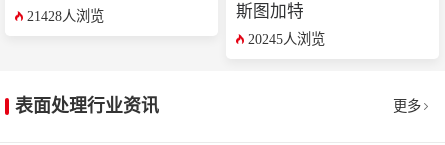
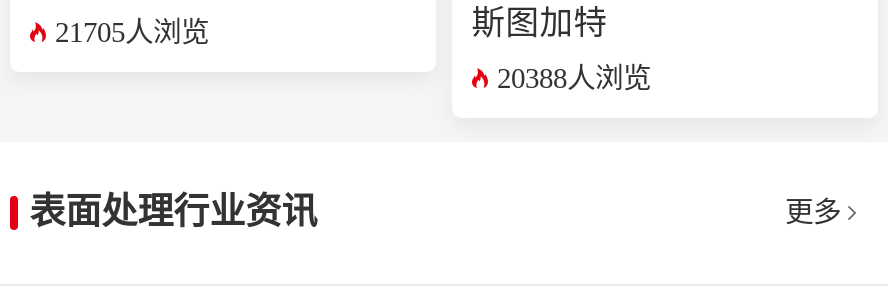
[27,8,104,24] 21428人浏览 -> [55,15,209,47] 21705人浏览
[248,31,325,47] 20245人浏览 -> [497,61,651,93] 20388人浏览

